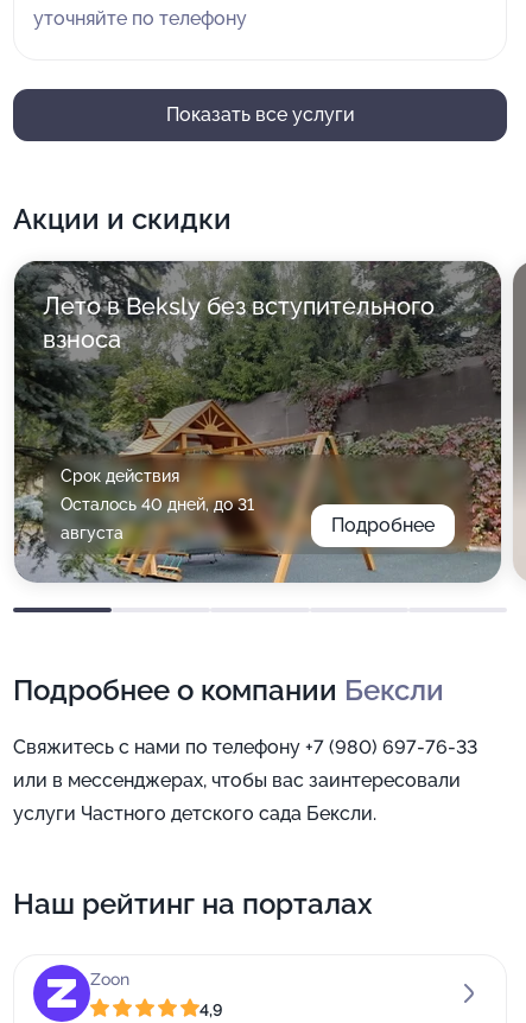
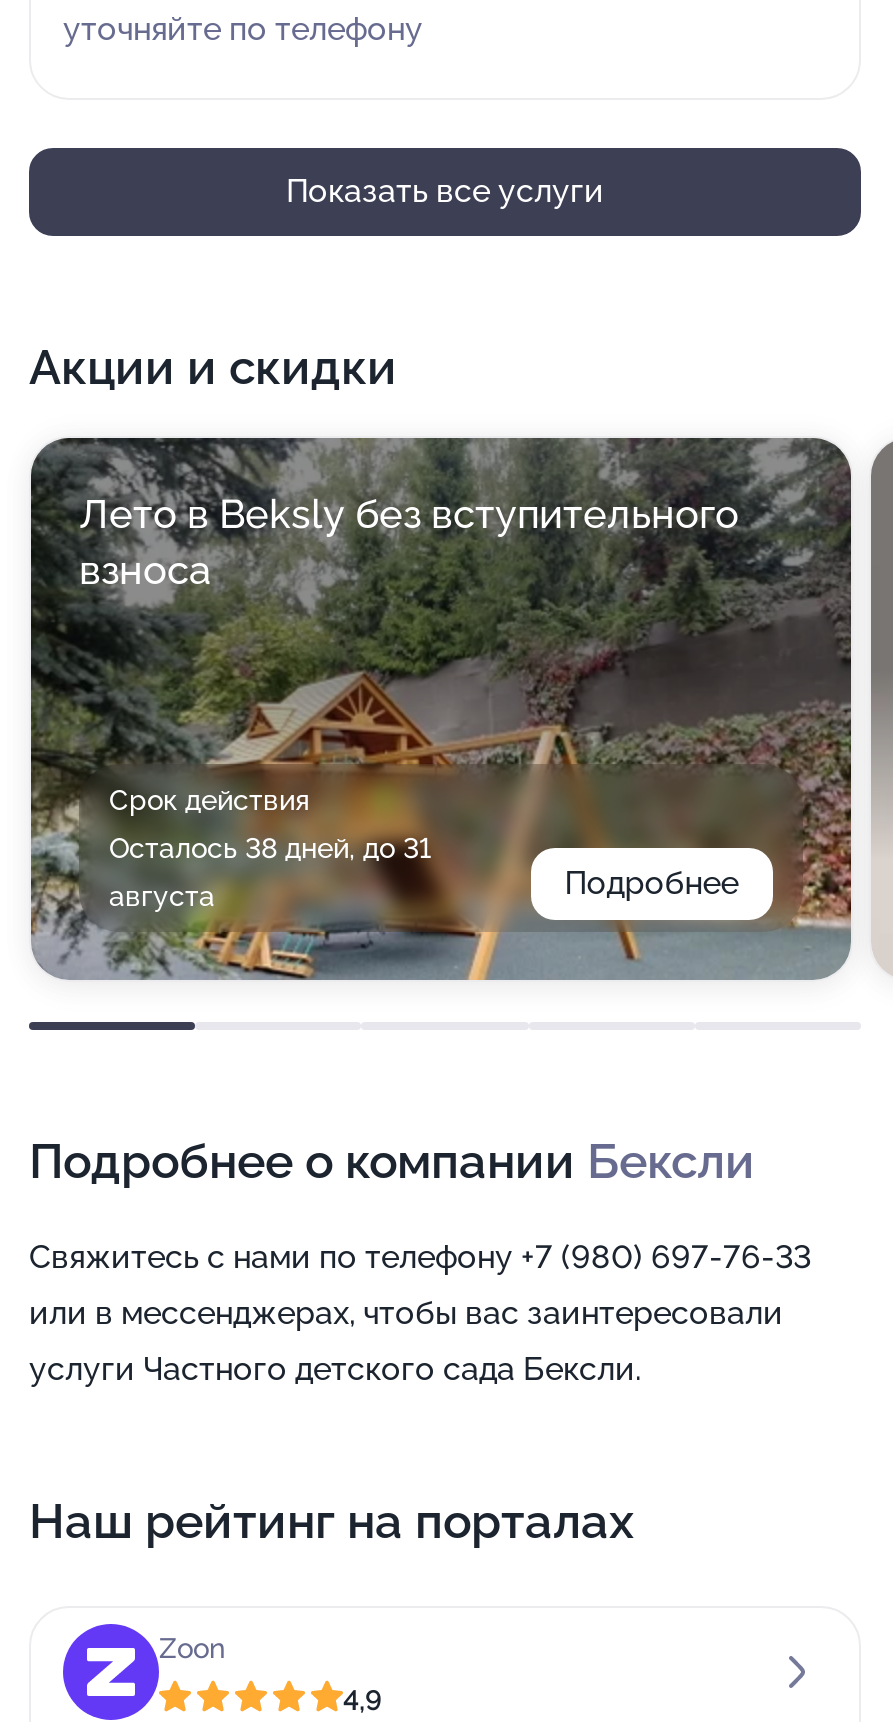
[61,495,254,514] Осталось 40 дней, до 31 -> [109,832,431,864] Осталось 38 дней, до 31

